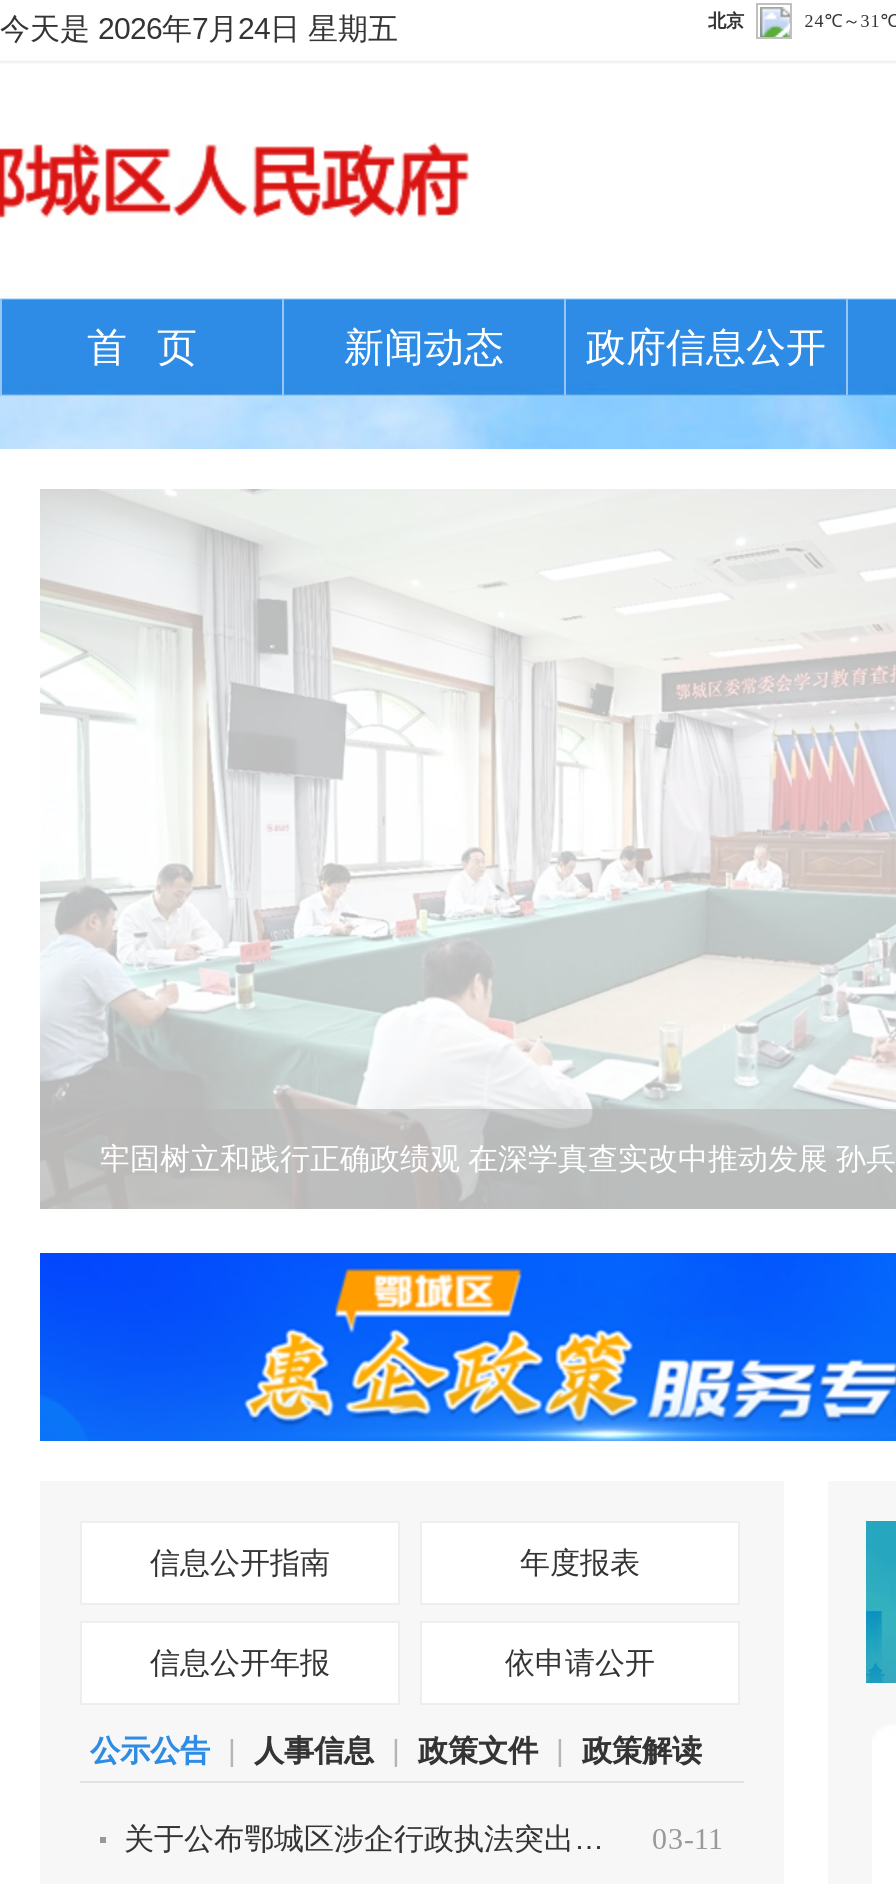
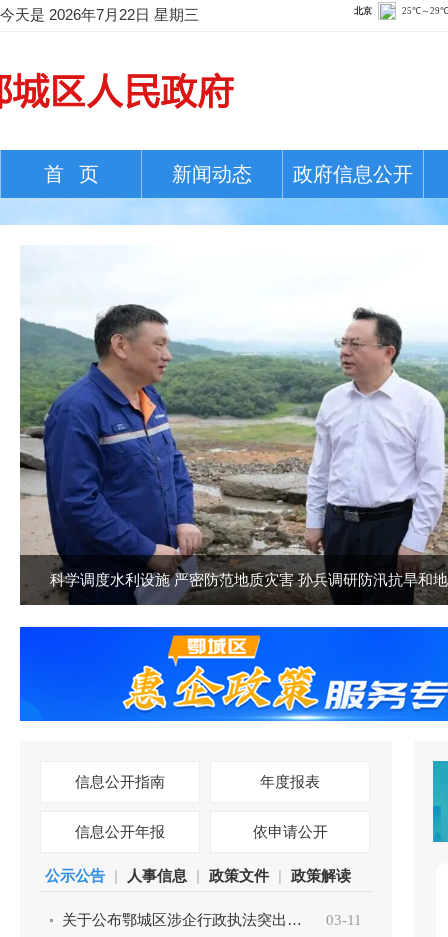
[0,11,398,45] 今天是2026年7月24日 星期五 -> [0,6,199,23] 今天是2026年7月22日 星期三
[40,489,890,1209] [image] -> [19,247,445,606] [image]

